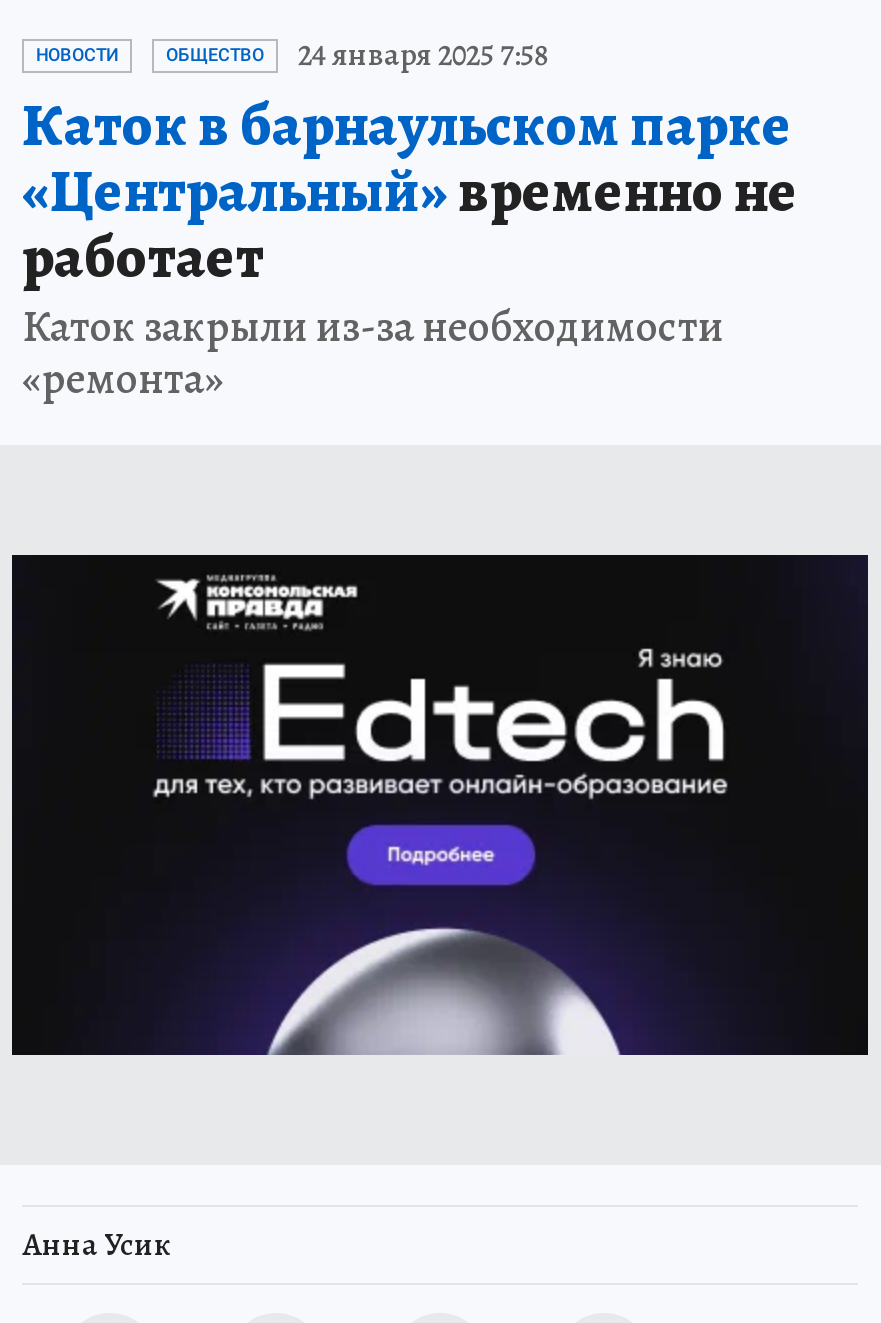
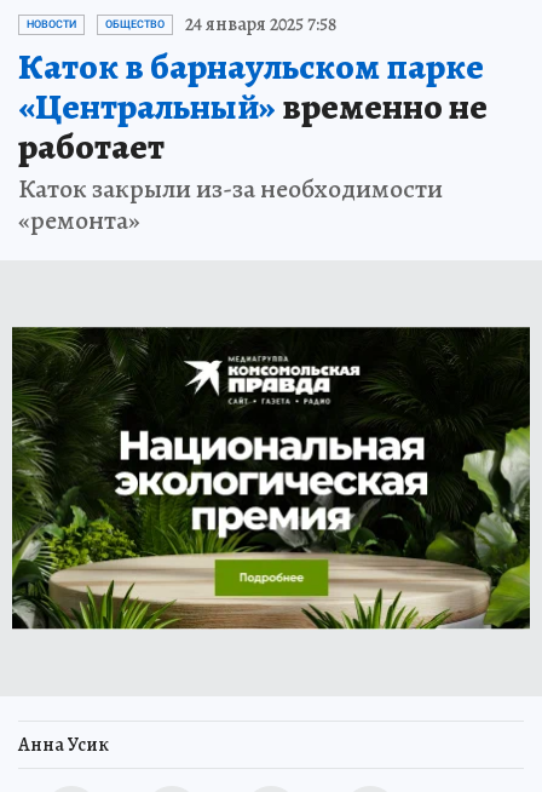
[10,553,870,1057] [image] -> [11,327,531,630] [image]

